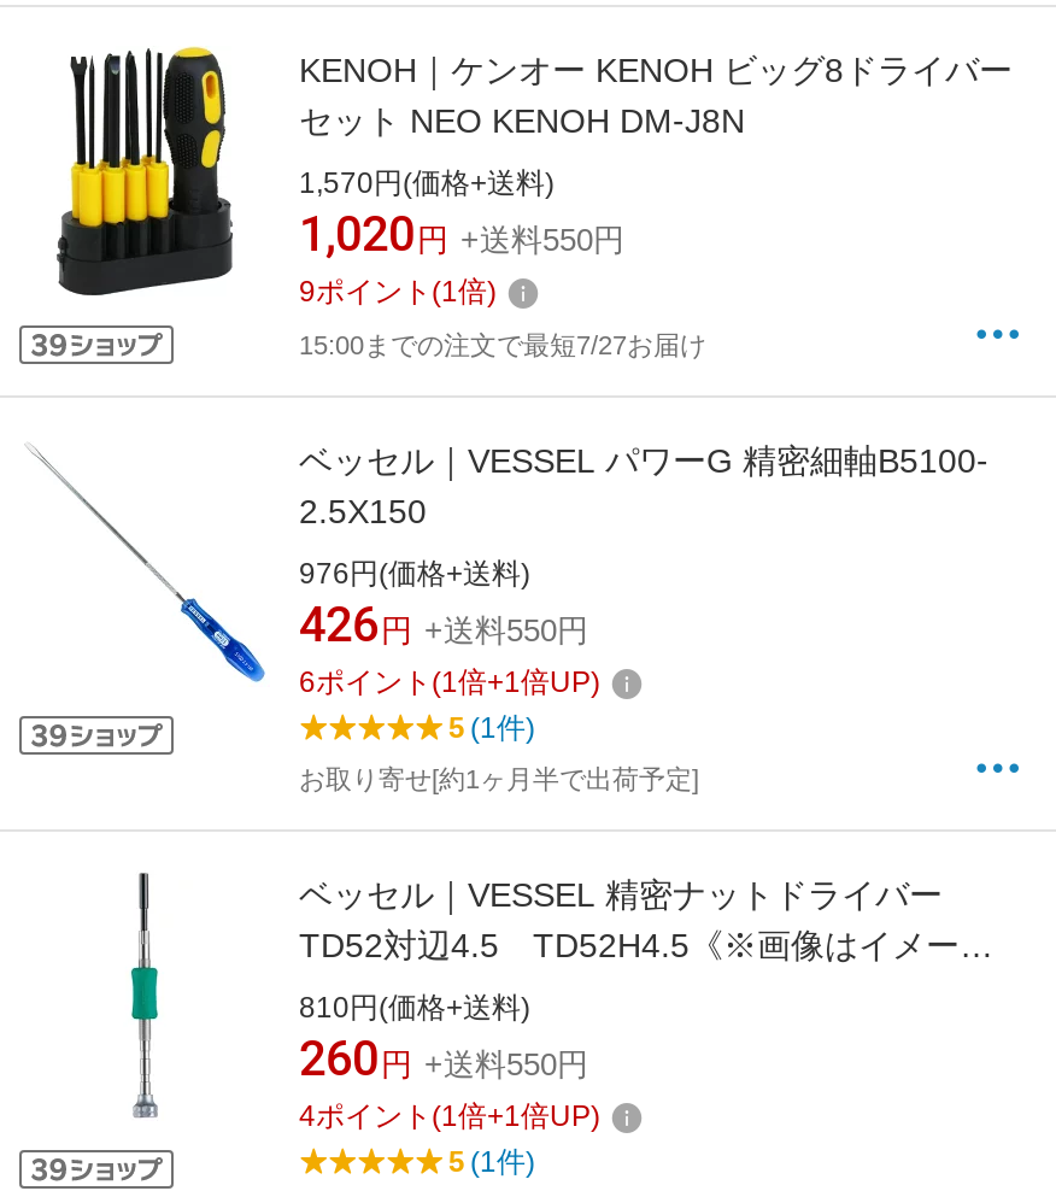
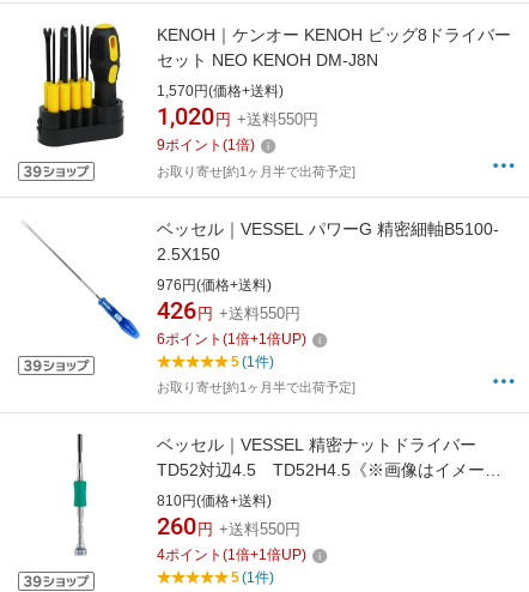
[299,330,706,359] 15:00までの注文で最短7/27お届け -> [157,164,355,179] お取り寄せ[約1ヶ月半で出荷予定]

